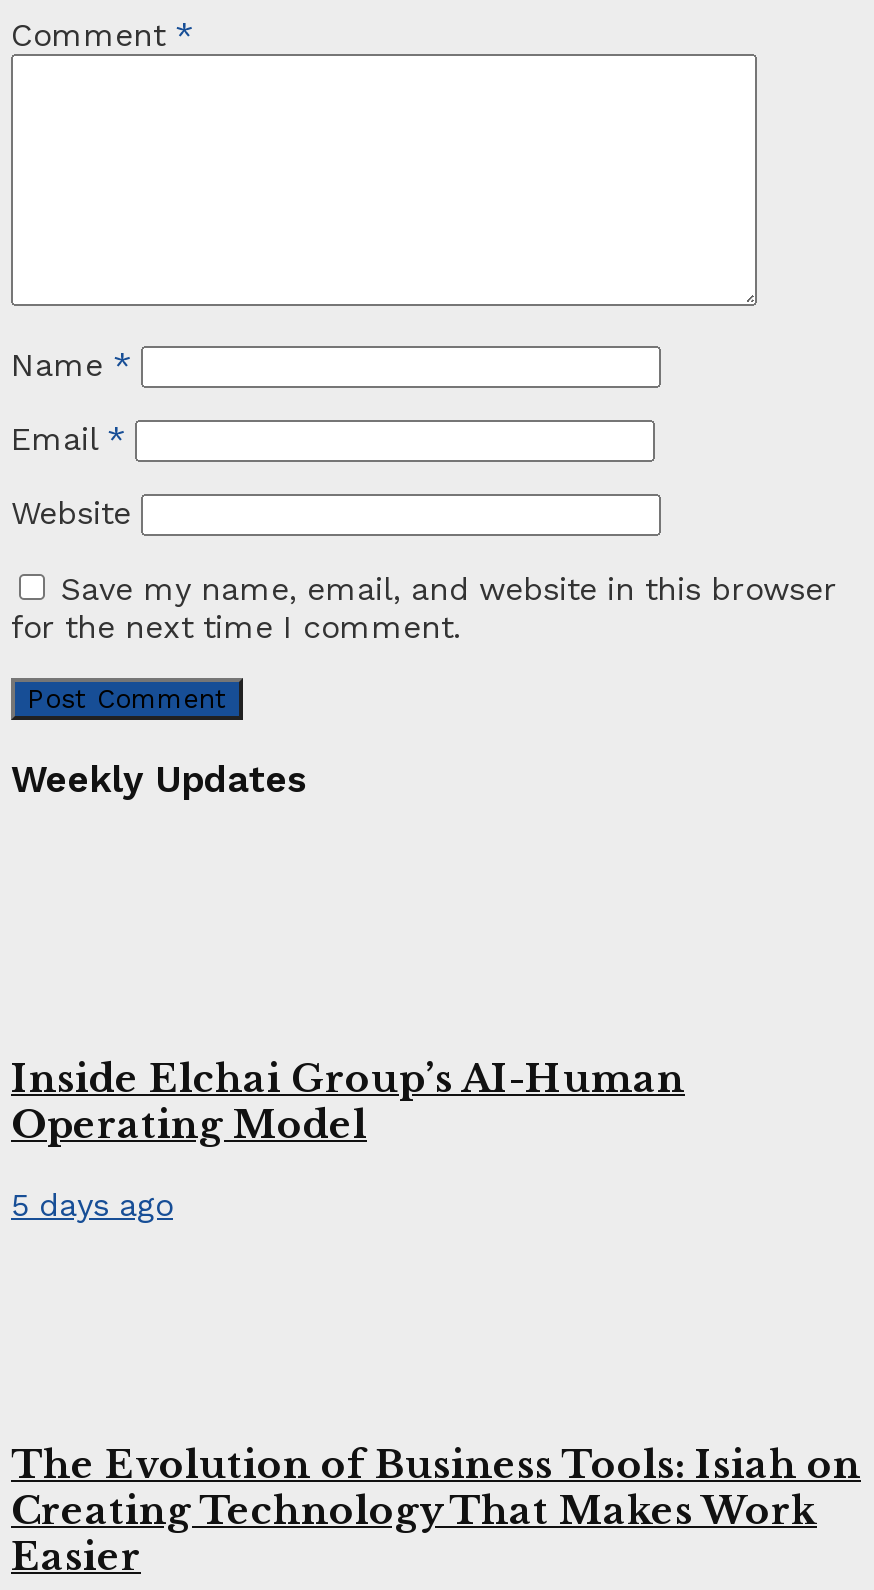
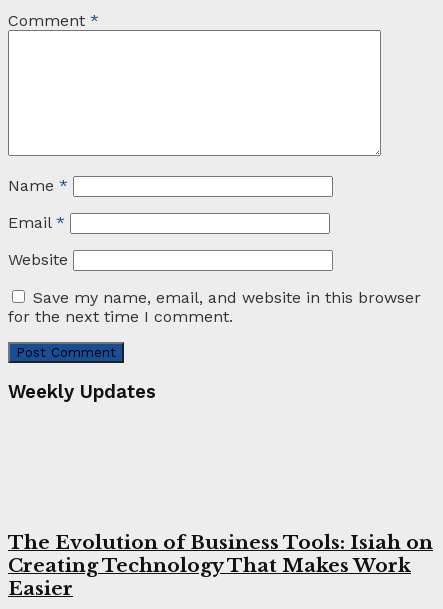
[11,1057,685,1224] Inside Elchai Group’s AI-Human | Operating Model | 5 days ago -> none

